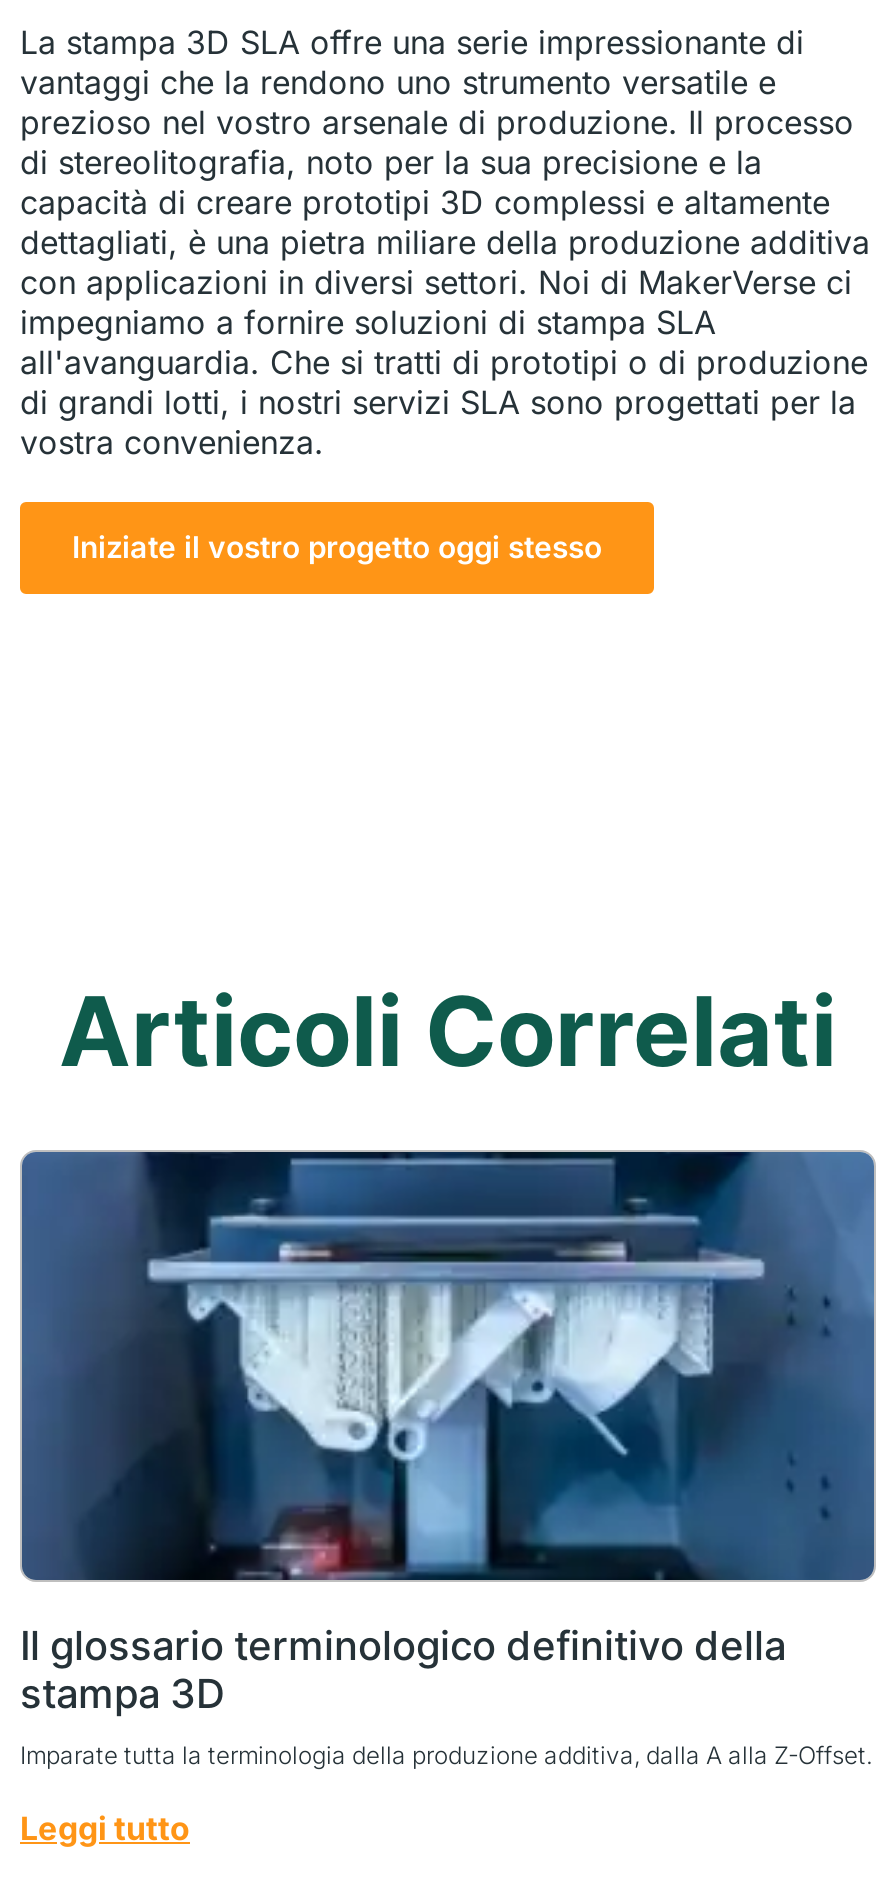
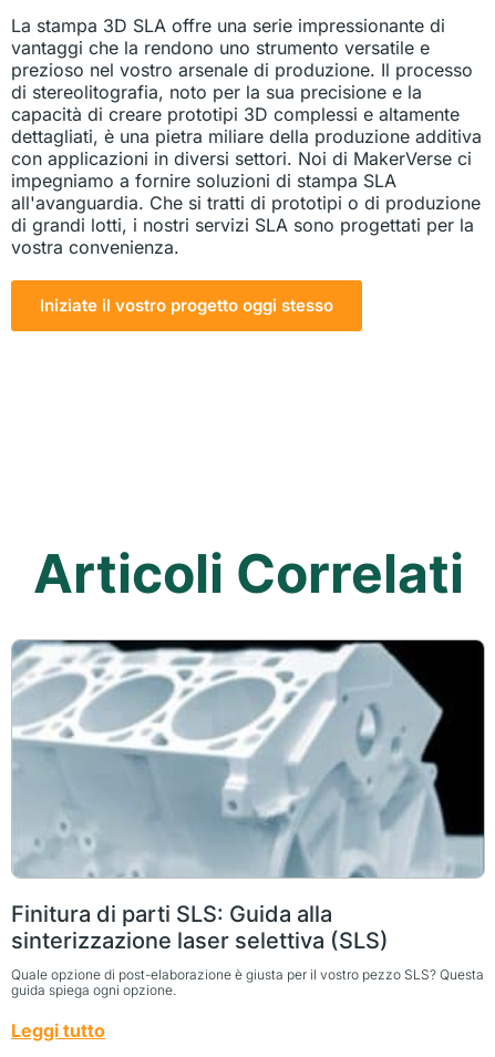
[20,1150,876,1718] [image] | Il glossario terminologico definitivo della | stampa 3D -> [11,639,485,954] [image] | Finitura di parti SLS: Guida alla | sinterizzazione laser selettiva (SLS)
[20,1740,872,1770] Imparate tutta la terminologia della produzione additiva, dalla A alla Z-Offset. -> [11,966,484,998] Quale opzione di post-elaborazione è giusta per il vostro pezzo SLS? Questa | guida spiega ogni opzione.

